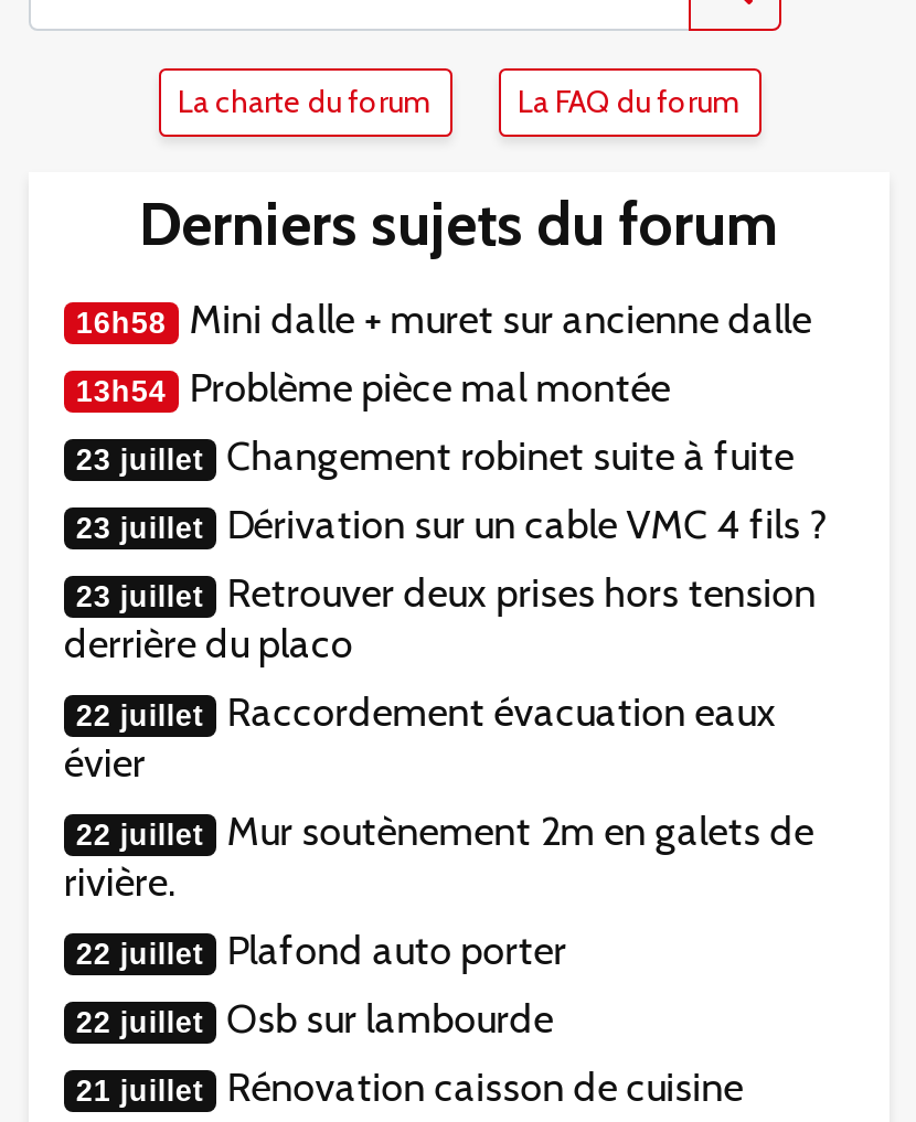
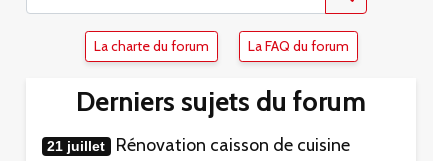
[64,296,829,1044] 16h58 | Mini dalle + muret sur ancienne dalle | 13h54 | Problème pièce mal montée | 23 juillet | Changement robinet suite à fuite | 23 juillet | Dérivation sur un cable VMC 4 fils ? | 23 juillet | Retrouver deux prises hors tension | derrière du placo | 22 juillet | Raccordement évacuation eaux | évier | 22 juillet | Mur soutènement 2m en galets de | rivière. | 22 juillet | Plafond auto porter | 22 juillet | Osb sur lambourde -> none

